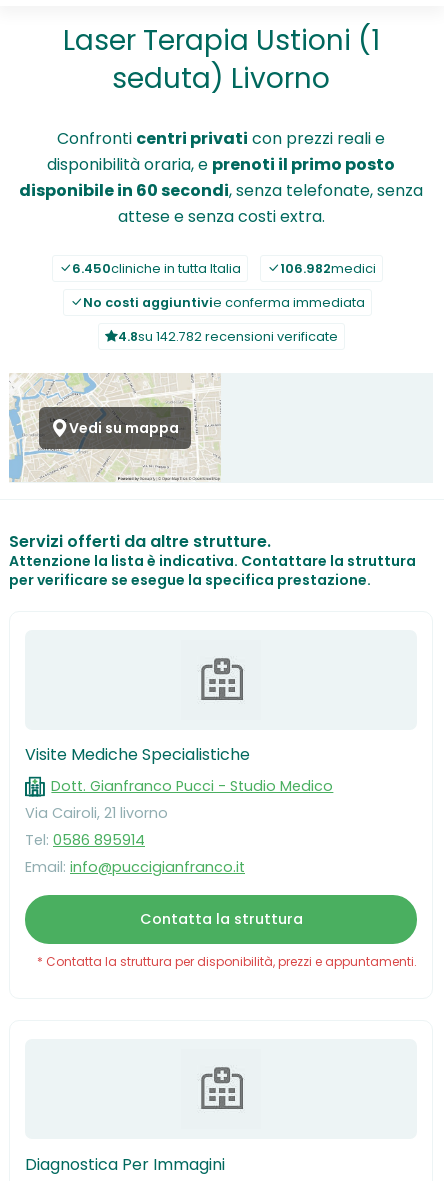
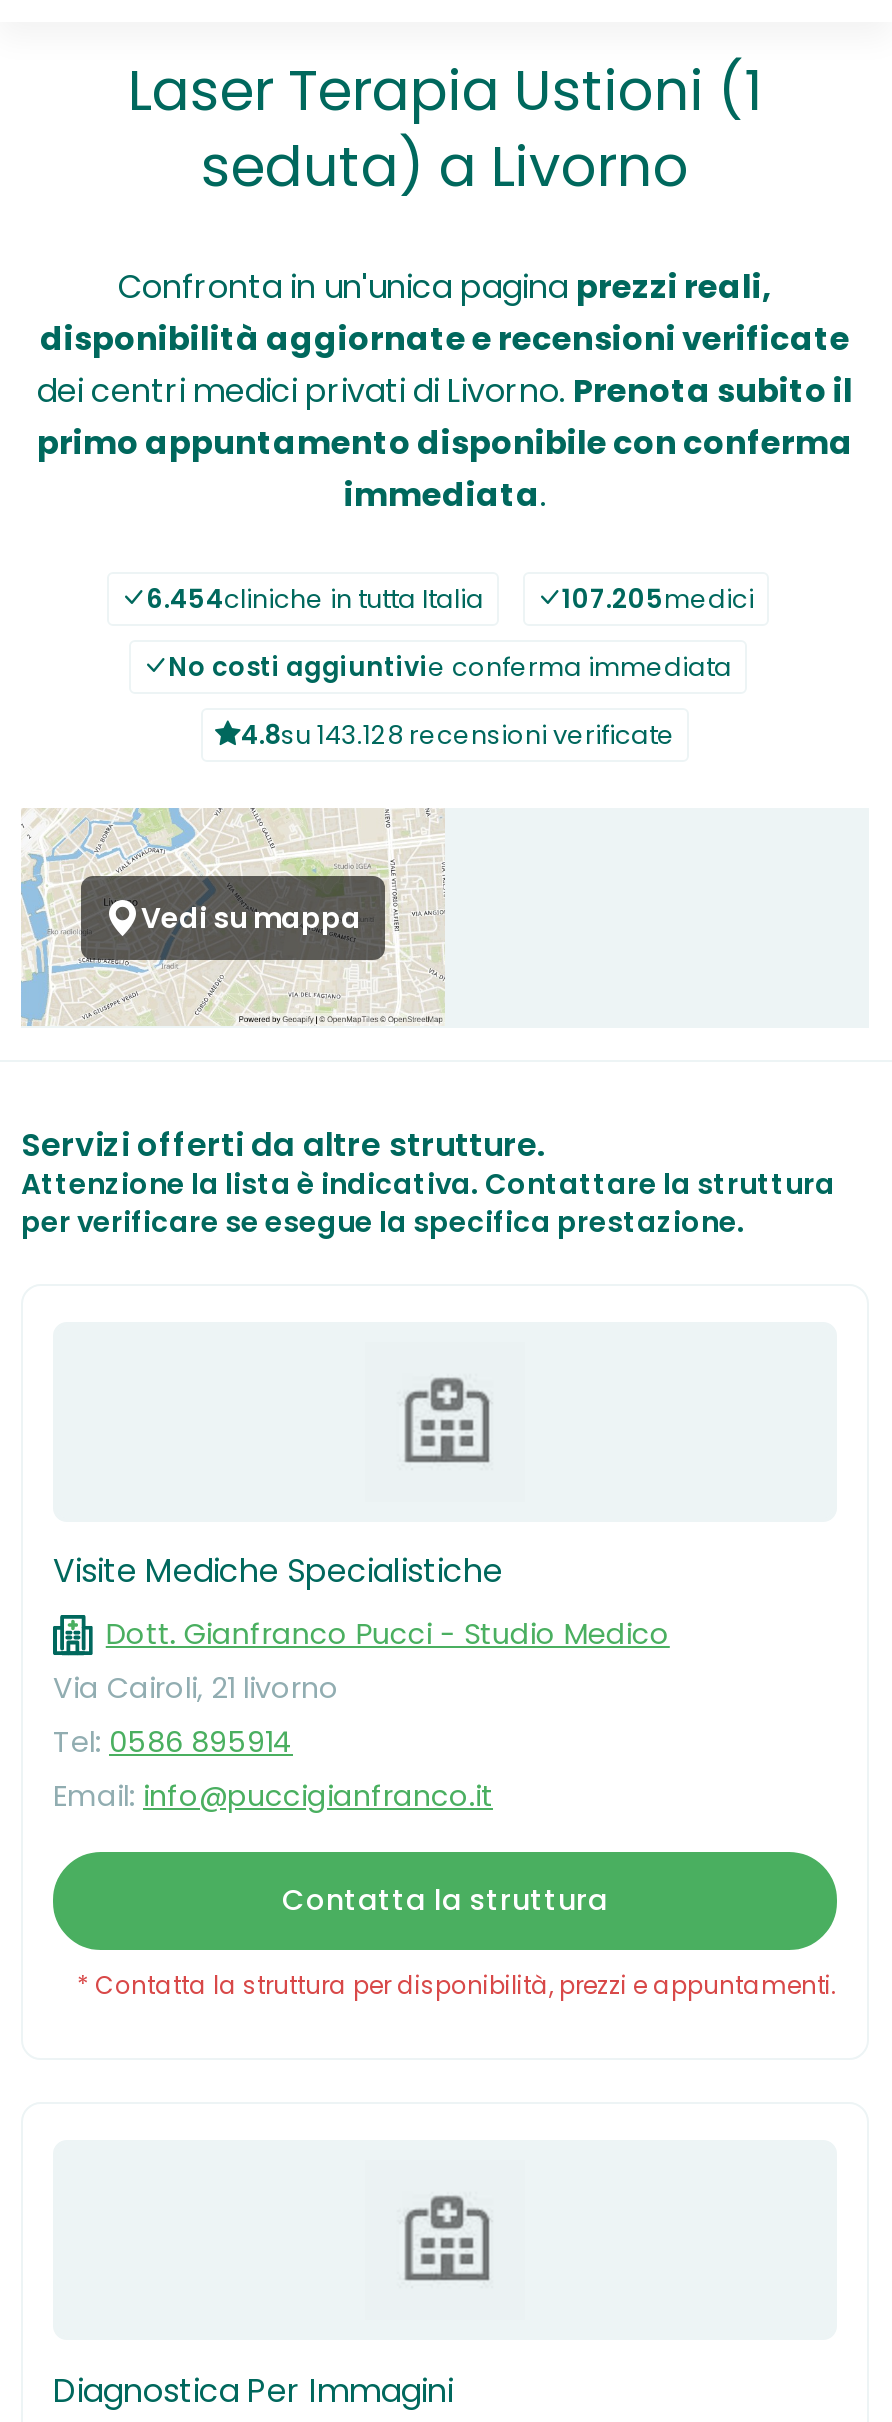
[112,59,330,98] seduta) Livorno -> [201,127,689,205] seduta) a Livorno
[19,127,423,228] Confronti centri privati con prezzi reali e | disponibilità oraria, e prenoti il primo posto | disponibile in 60 secondi, senza telefonate, senza | attese e senza costi extra. -> [37,263,853,517] Confronta in un'unica pagina prezzi reali, | disponibilità aggiornate e recensioni verificate | dei centri medici privati di Livorno. Prenota subito il | primo appuntamento disponibile con conferma | immediata.
[71,260,240,277] 6.450cliniche in tutta Italia -> [146,581,484,615] 6.454cliniche in tutta Italia
[279,260,375,277] 106.982medici -> [562,581,754,615] 107.205medici
[117,328,337,345] 4.8su 142.782 recensioni verificate -> [241,718,675,752] 4.8su 143.128 recensioni verificate

